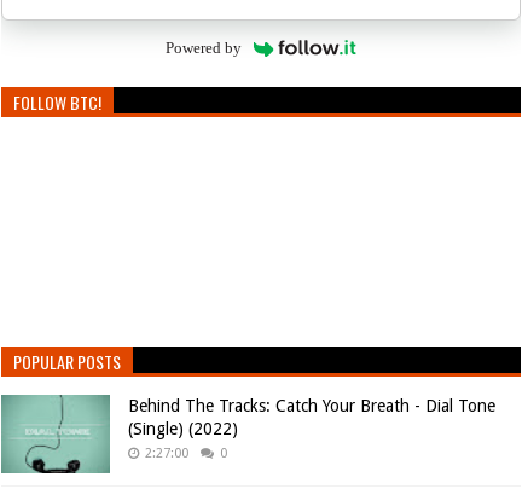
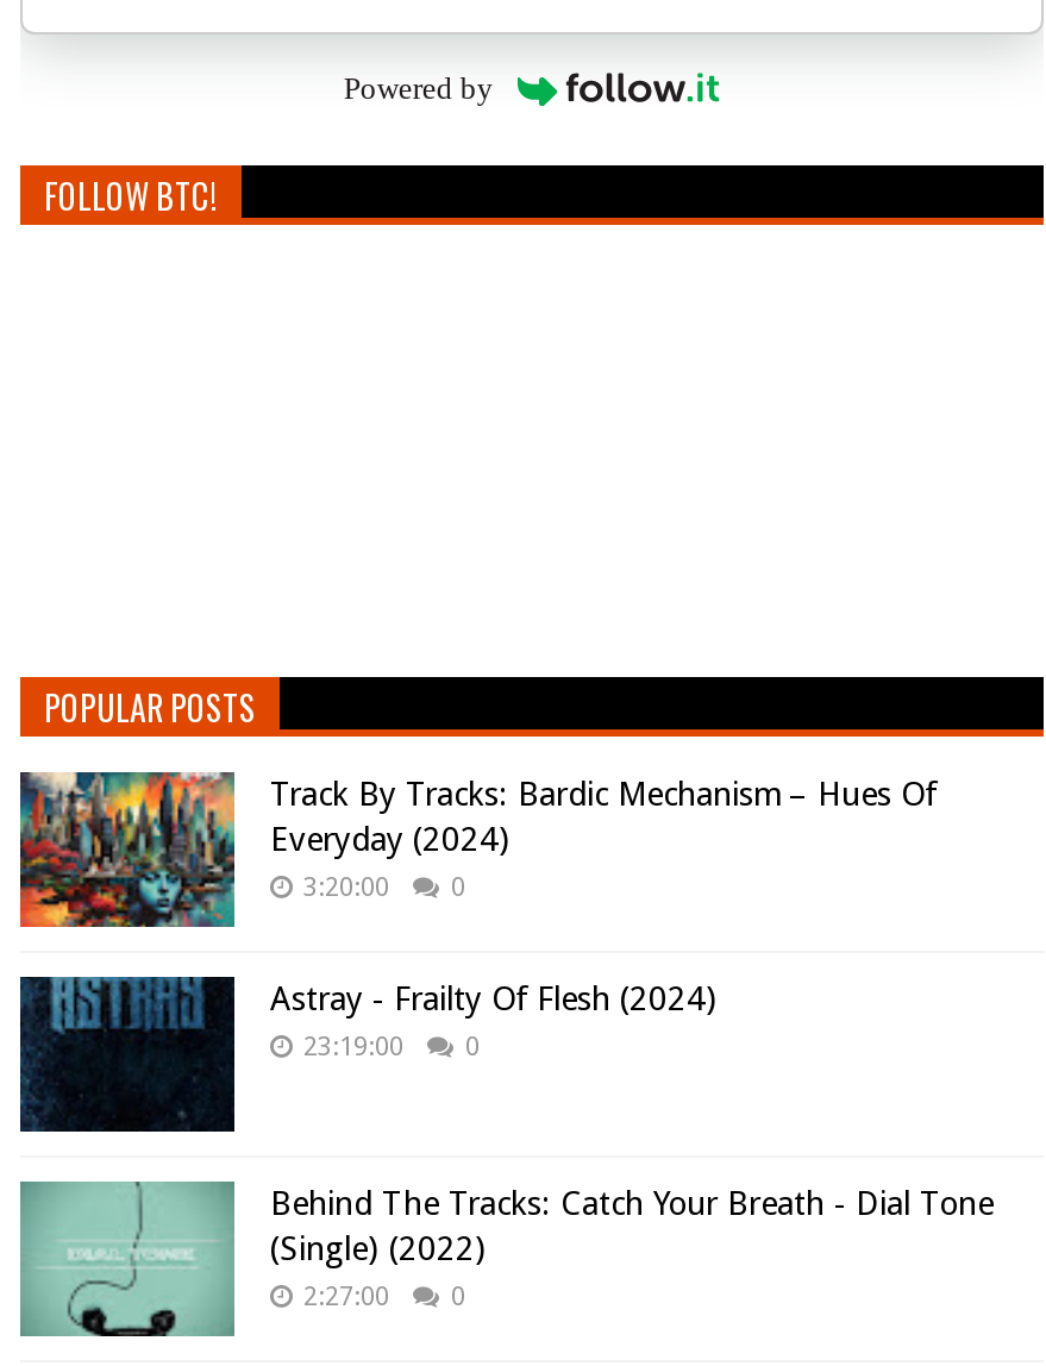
none -> [18,770,937,1064] [image] | Track By Tracks: Bardic Mechanism – Hues Of | Everyday (2024) | 3:20:00 | 0 | Astray - Frailty Of Flesh (2024) | 23:19:00 | 0
none -> [18,975,237,1134] [image]

